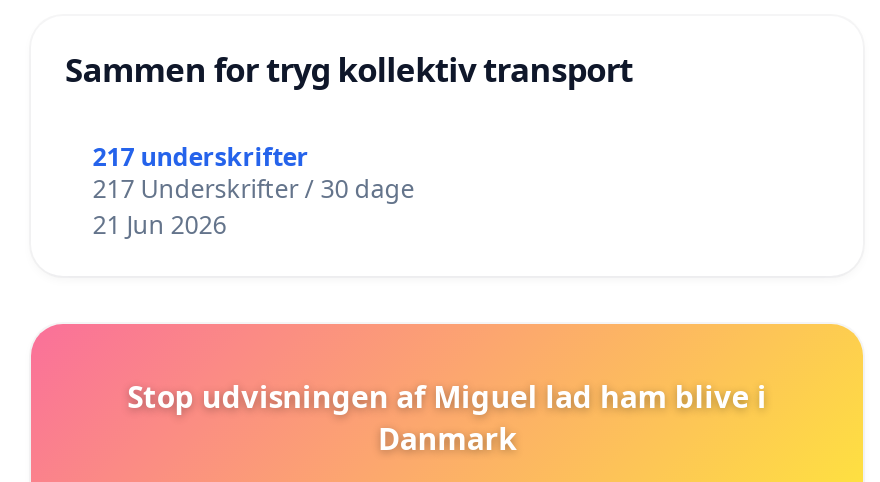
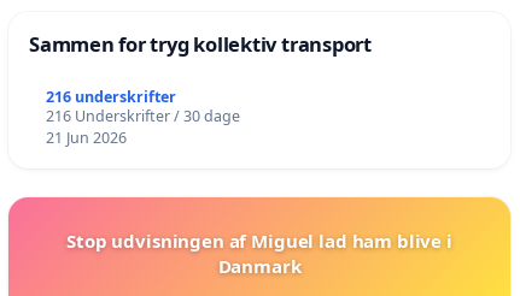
[93,140,309,174] 217 underskrifter -> [46,87,176,107] 216 underskrifter
[93,172,415,206] 217 Underskrifter / 30 dage -> [46,106,240,126] 216 Underskrifter / 30 dage

